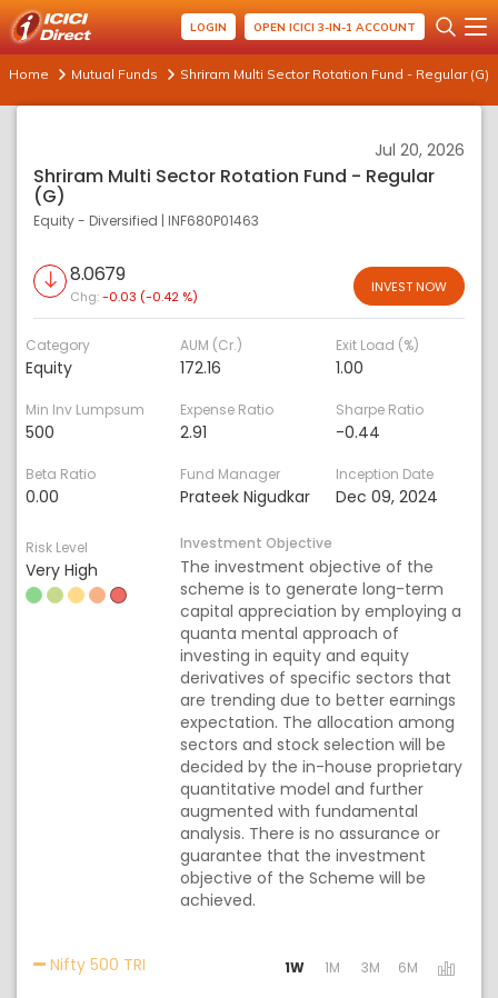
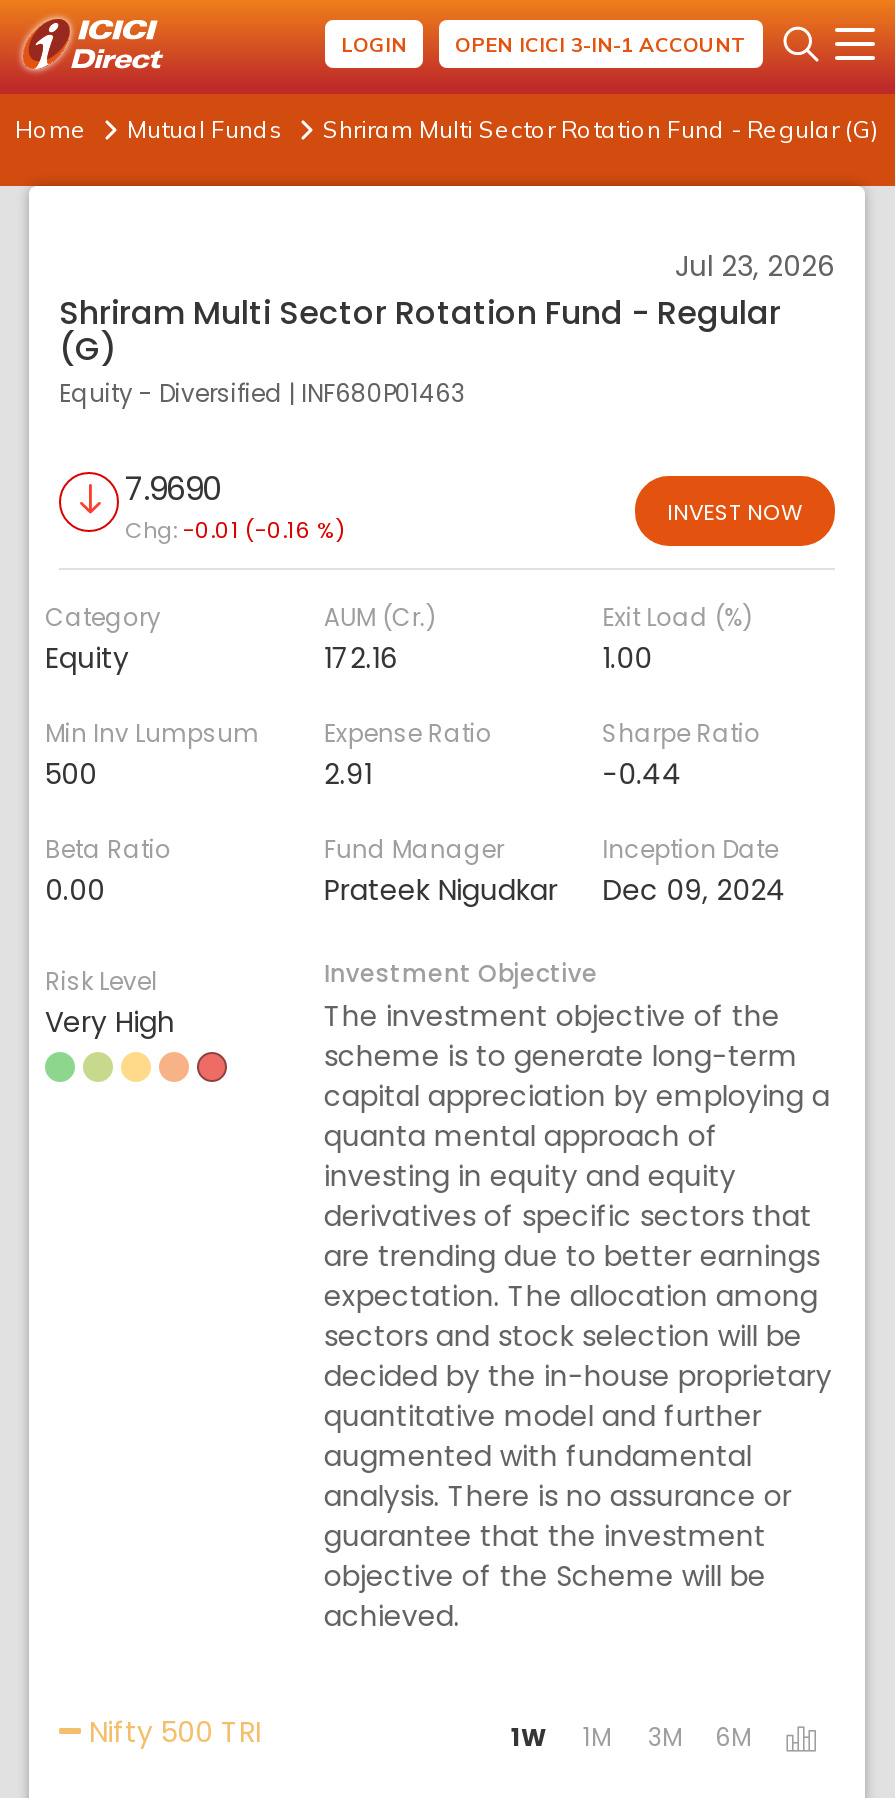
[375,139,465,161] Jul 20, 2026 -> [675,246,835,286] Jul 23, 2026
[70,261,124,287] 8.0679 -> [125,466,221,512] 7.9690
[70,288,198,305] Chg: -0.03 (-0.42 %) -> [125,514,345,546] Chg: -0.01 (-0.16 %)

